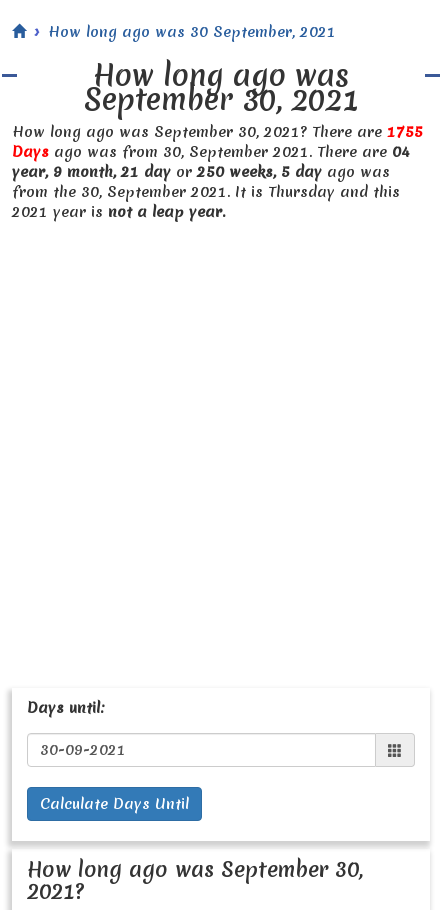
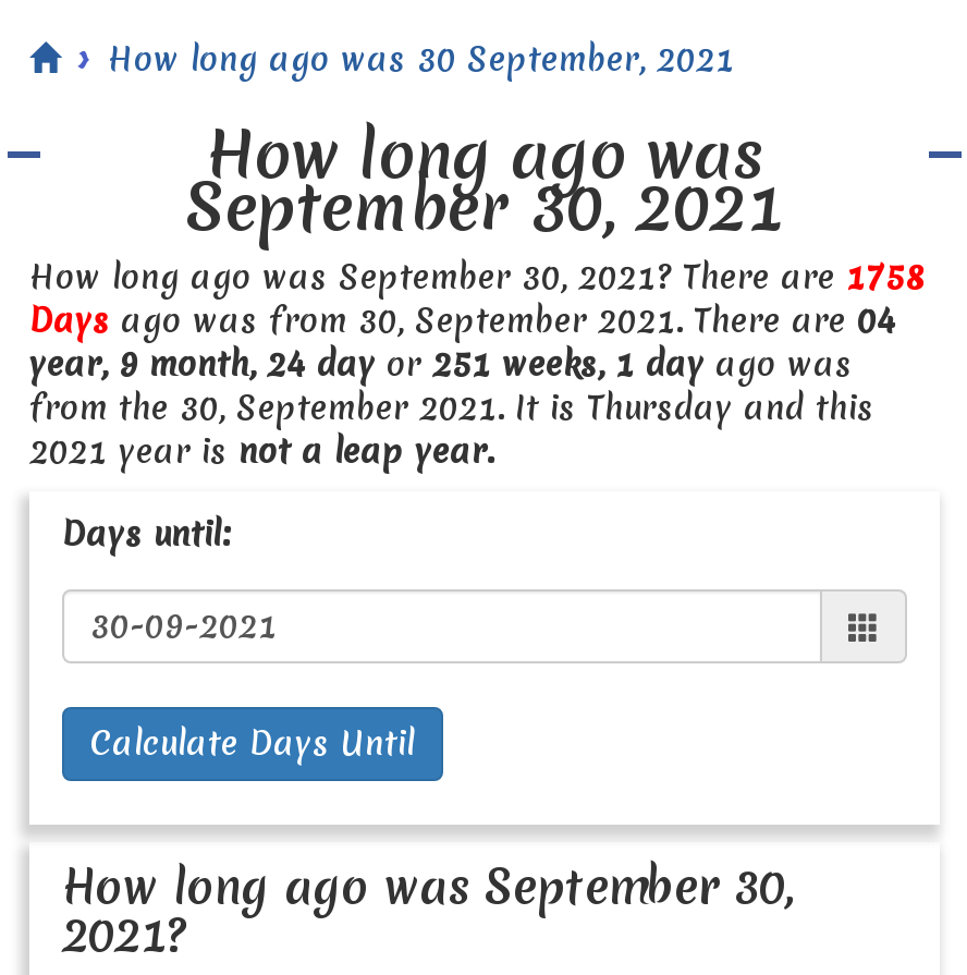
[12,122,423,142] How long ago was September 30, 2021? There are 1755 -> [29,256,925,300] How long ago was September 30, 2021? There are 1758
[12,162,390,182] year, 9 month, 21 day or 250 weeks, 5 day ago was -> [29,343,853,387] year, 9 month, 24 day or 251 weeks, 1 day ago was

